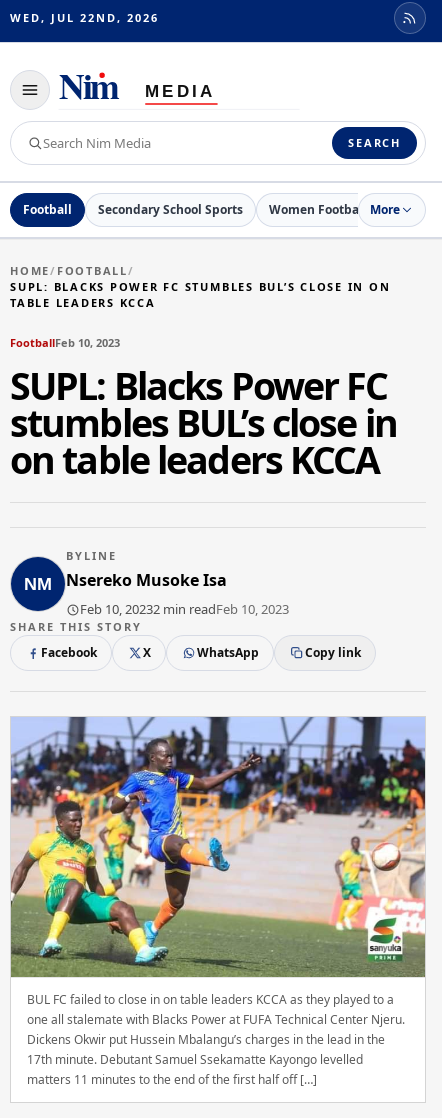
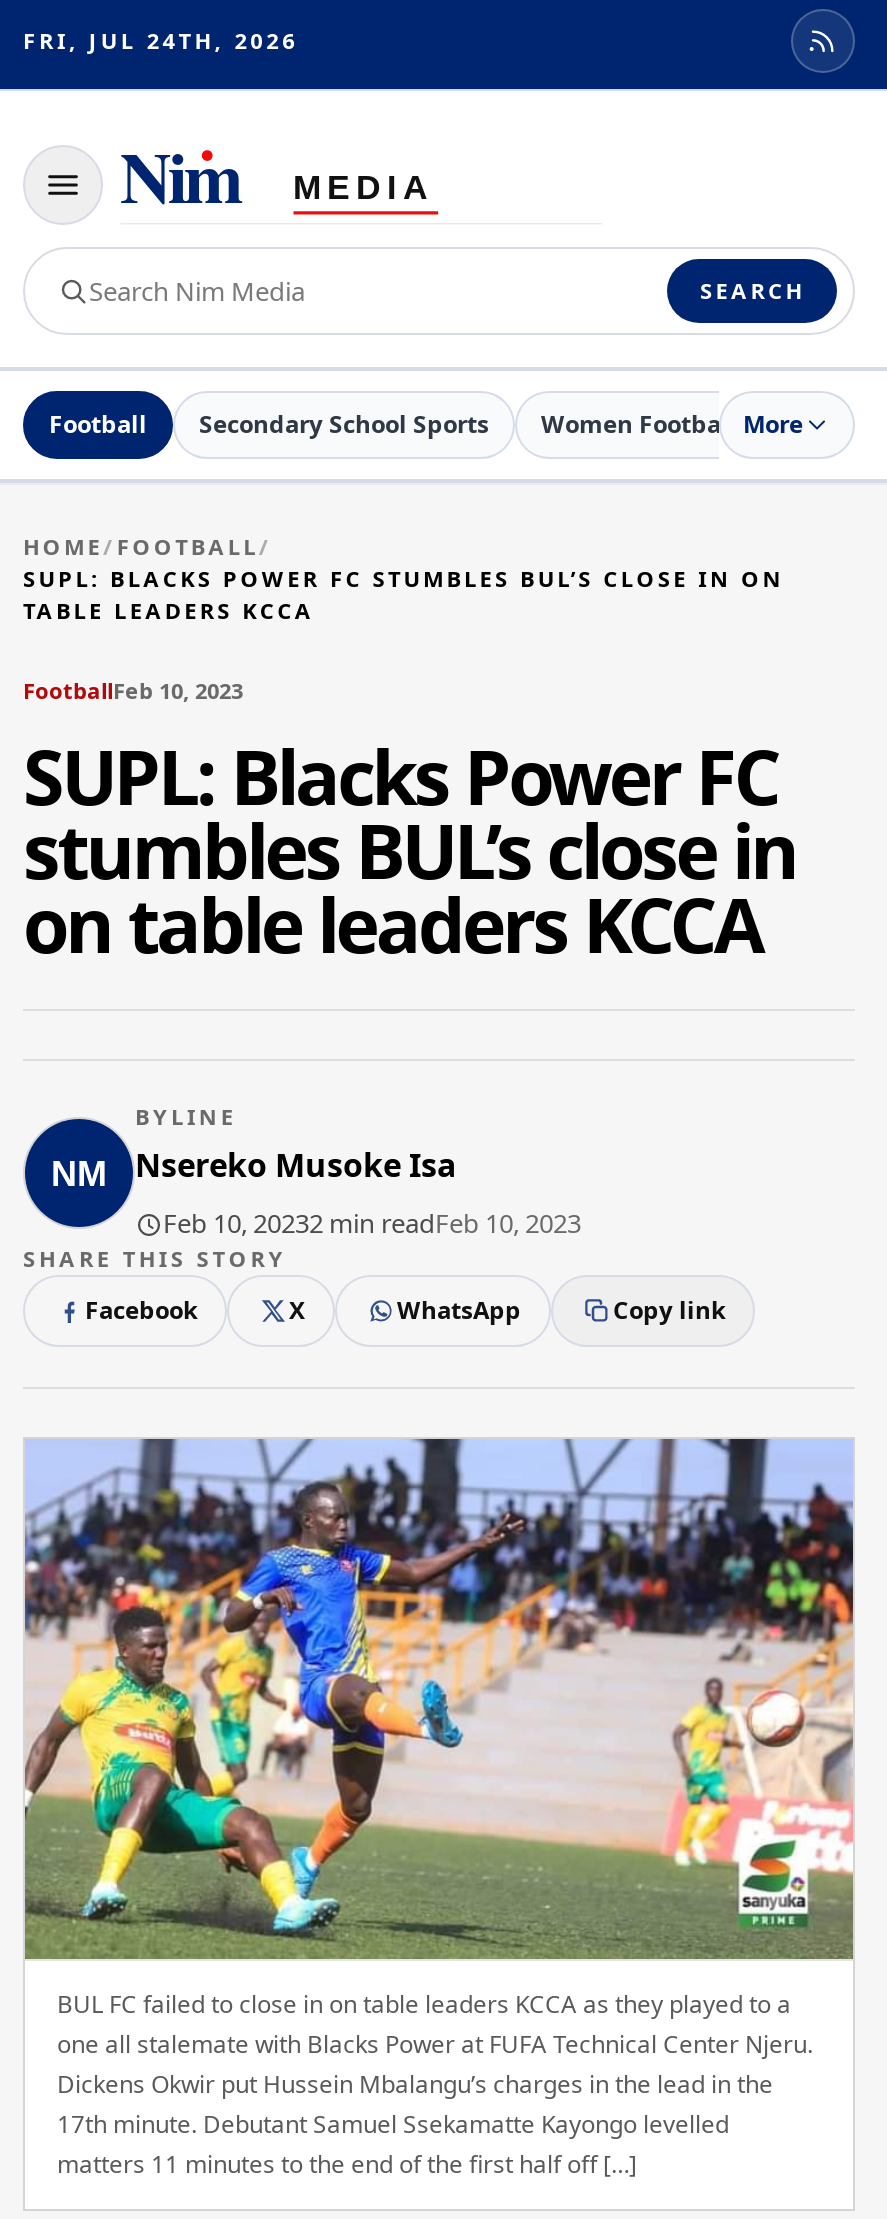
[10,10,159,25] WED, JUL 22ND, 2026 -> [23,25,298,55] FRI, JUL 24TH, 2026

